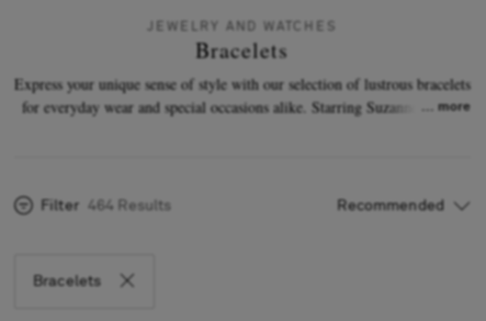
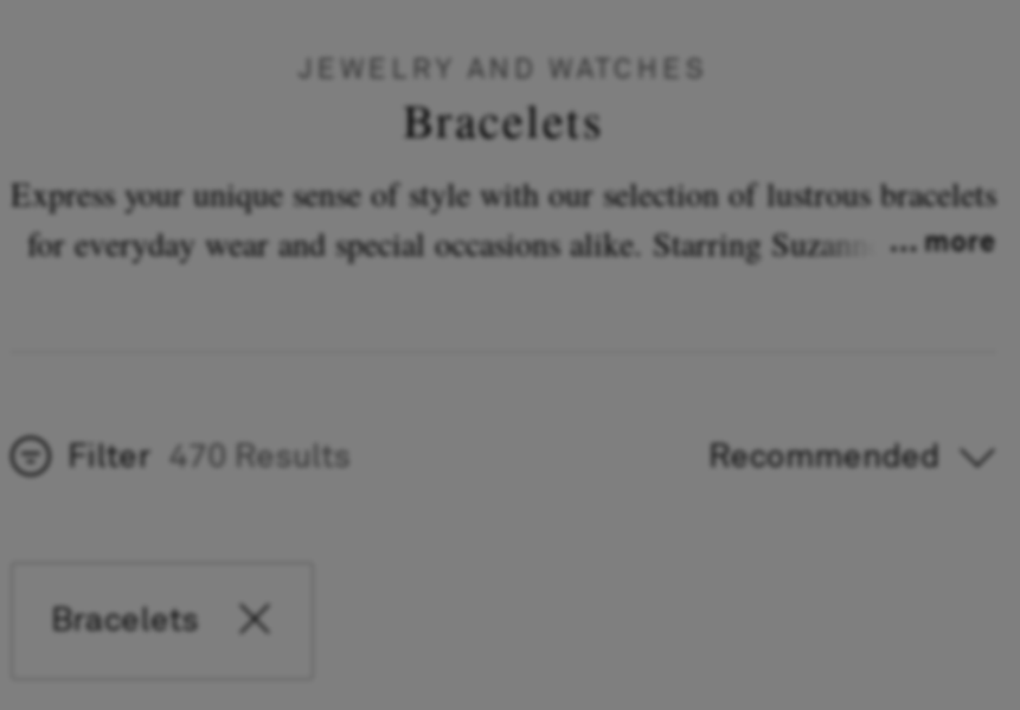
[41,198,172,214] Filter 464 Results -> [68,441,350,474] Filter 470 Results

